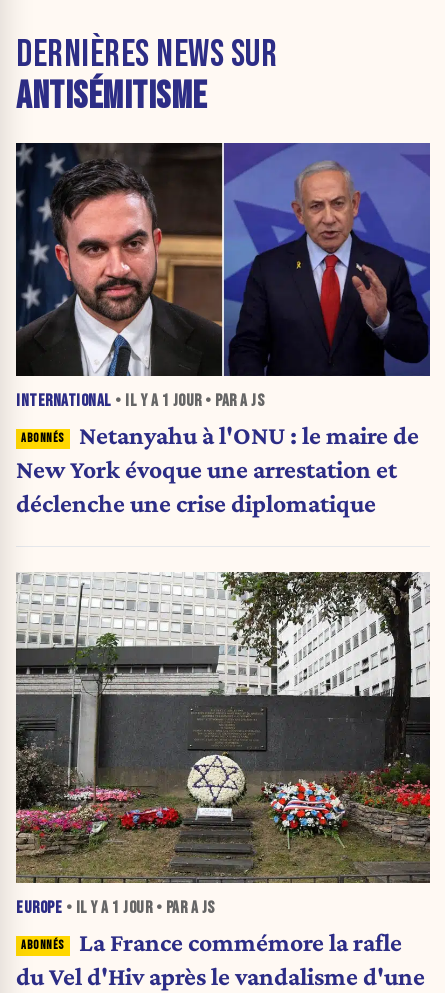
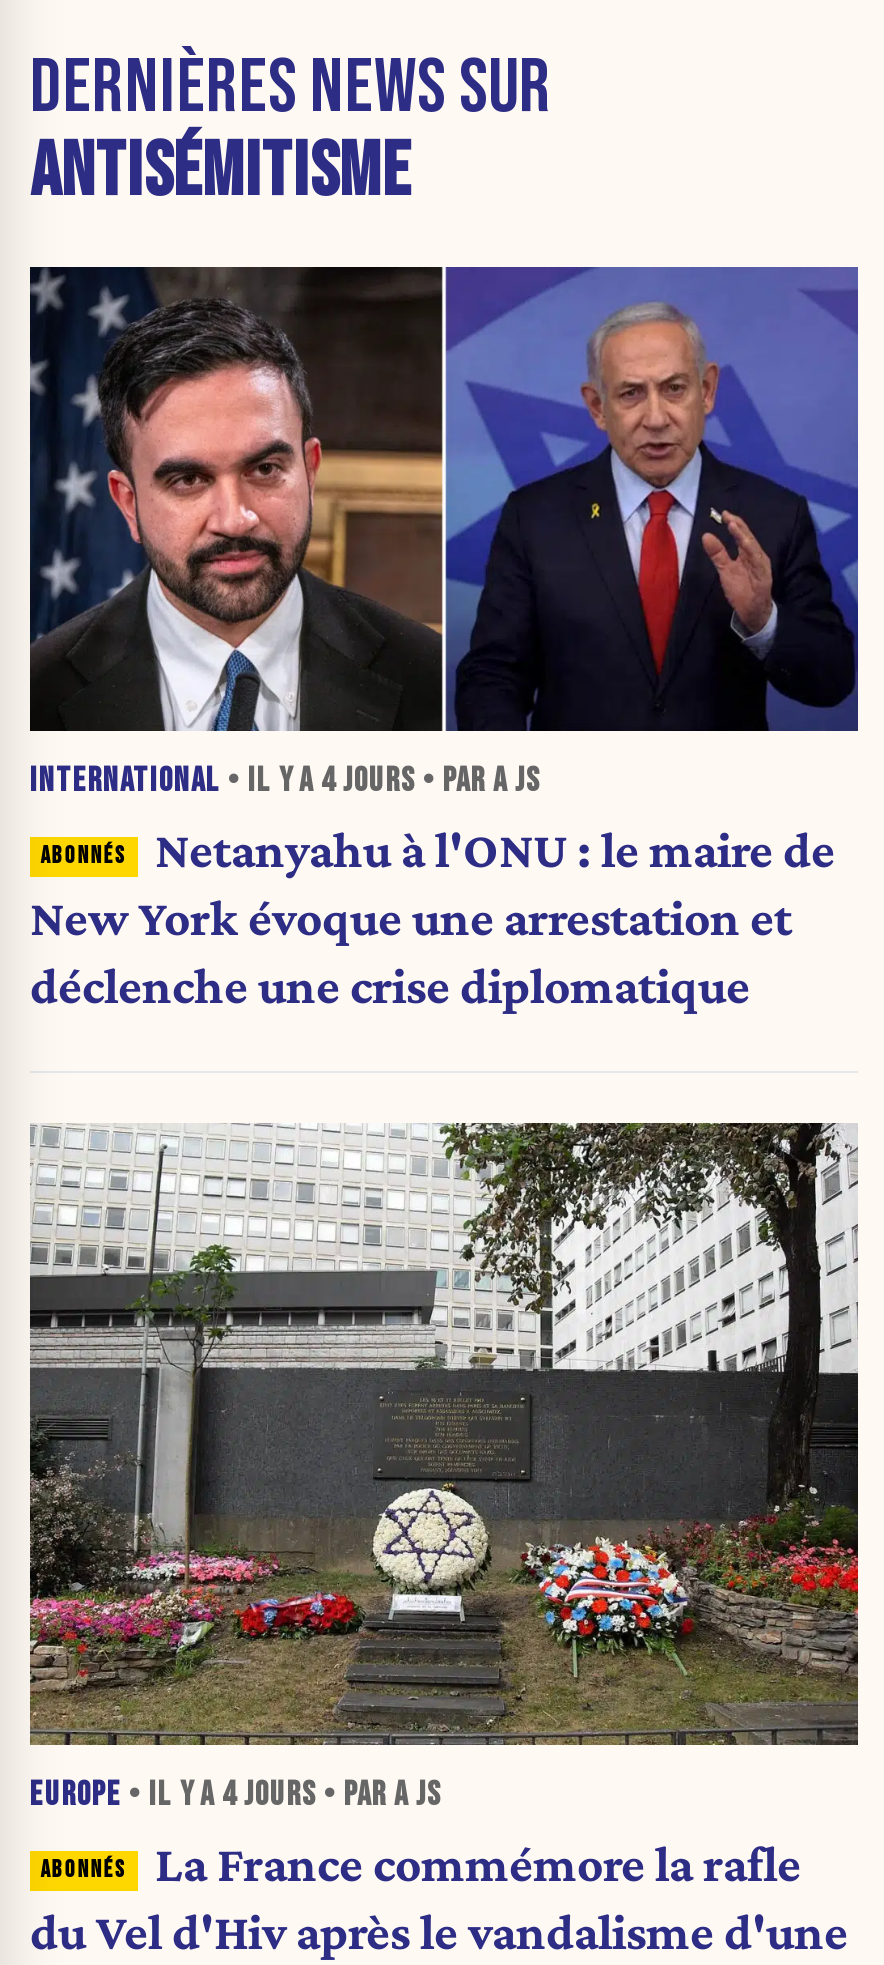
[16,391,264,411] INTERNATIONAL • IL Y A 1 JOUR • PAR A JS -> [30,761,541,801] INTERNATIONAL • IL Y A 4 JOURS • PAR A JS
[16,898,214,918] EUROPE • IL Y A 1 JOUR • PAR A JS -> [30,1774,442,1814] EUROPE • IL Y A 4 JOURS • PAR A JS

